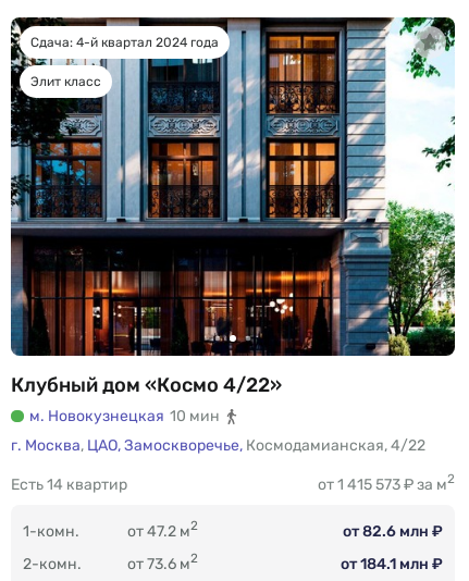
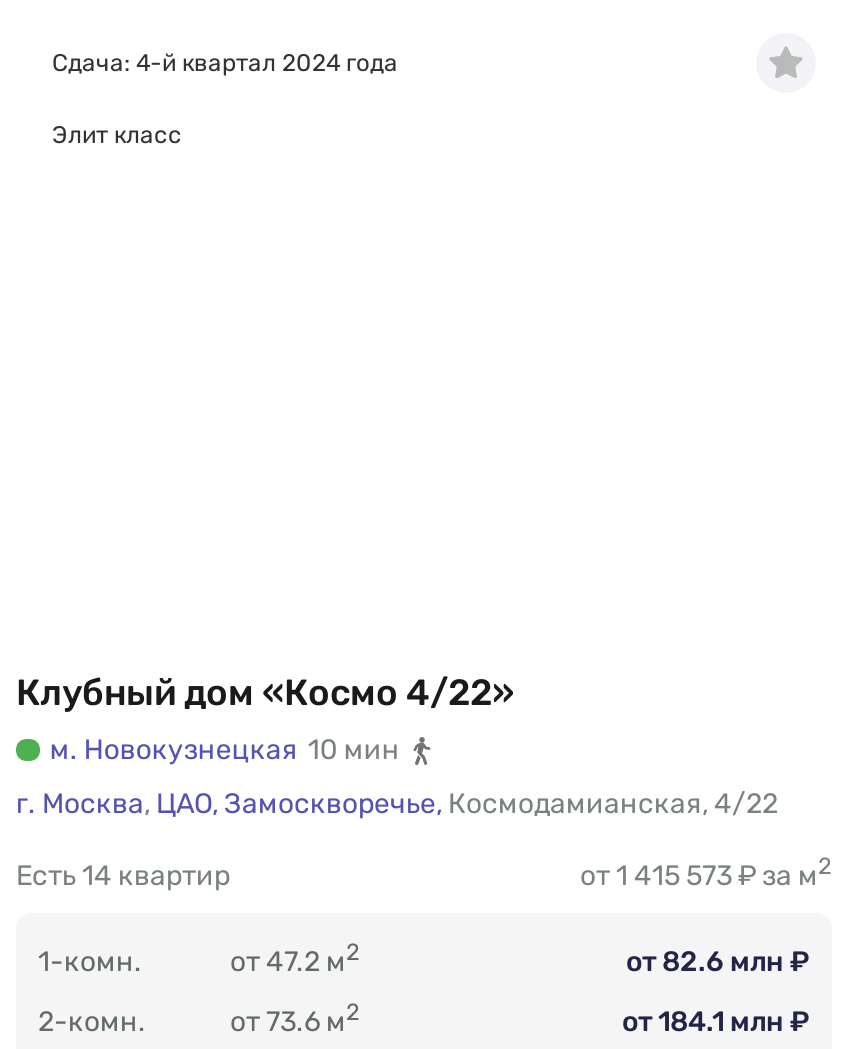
[10,16,456,357] [image] -> none

